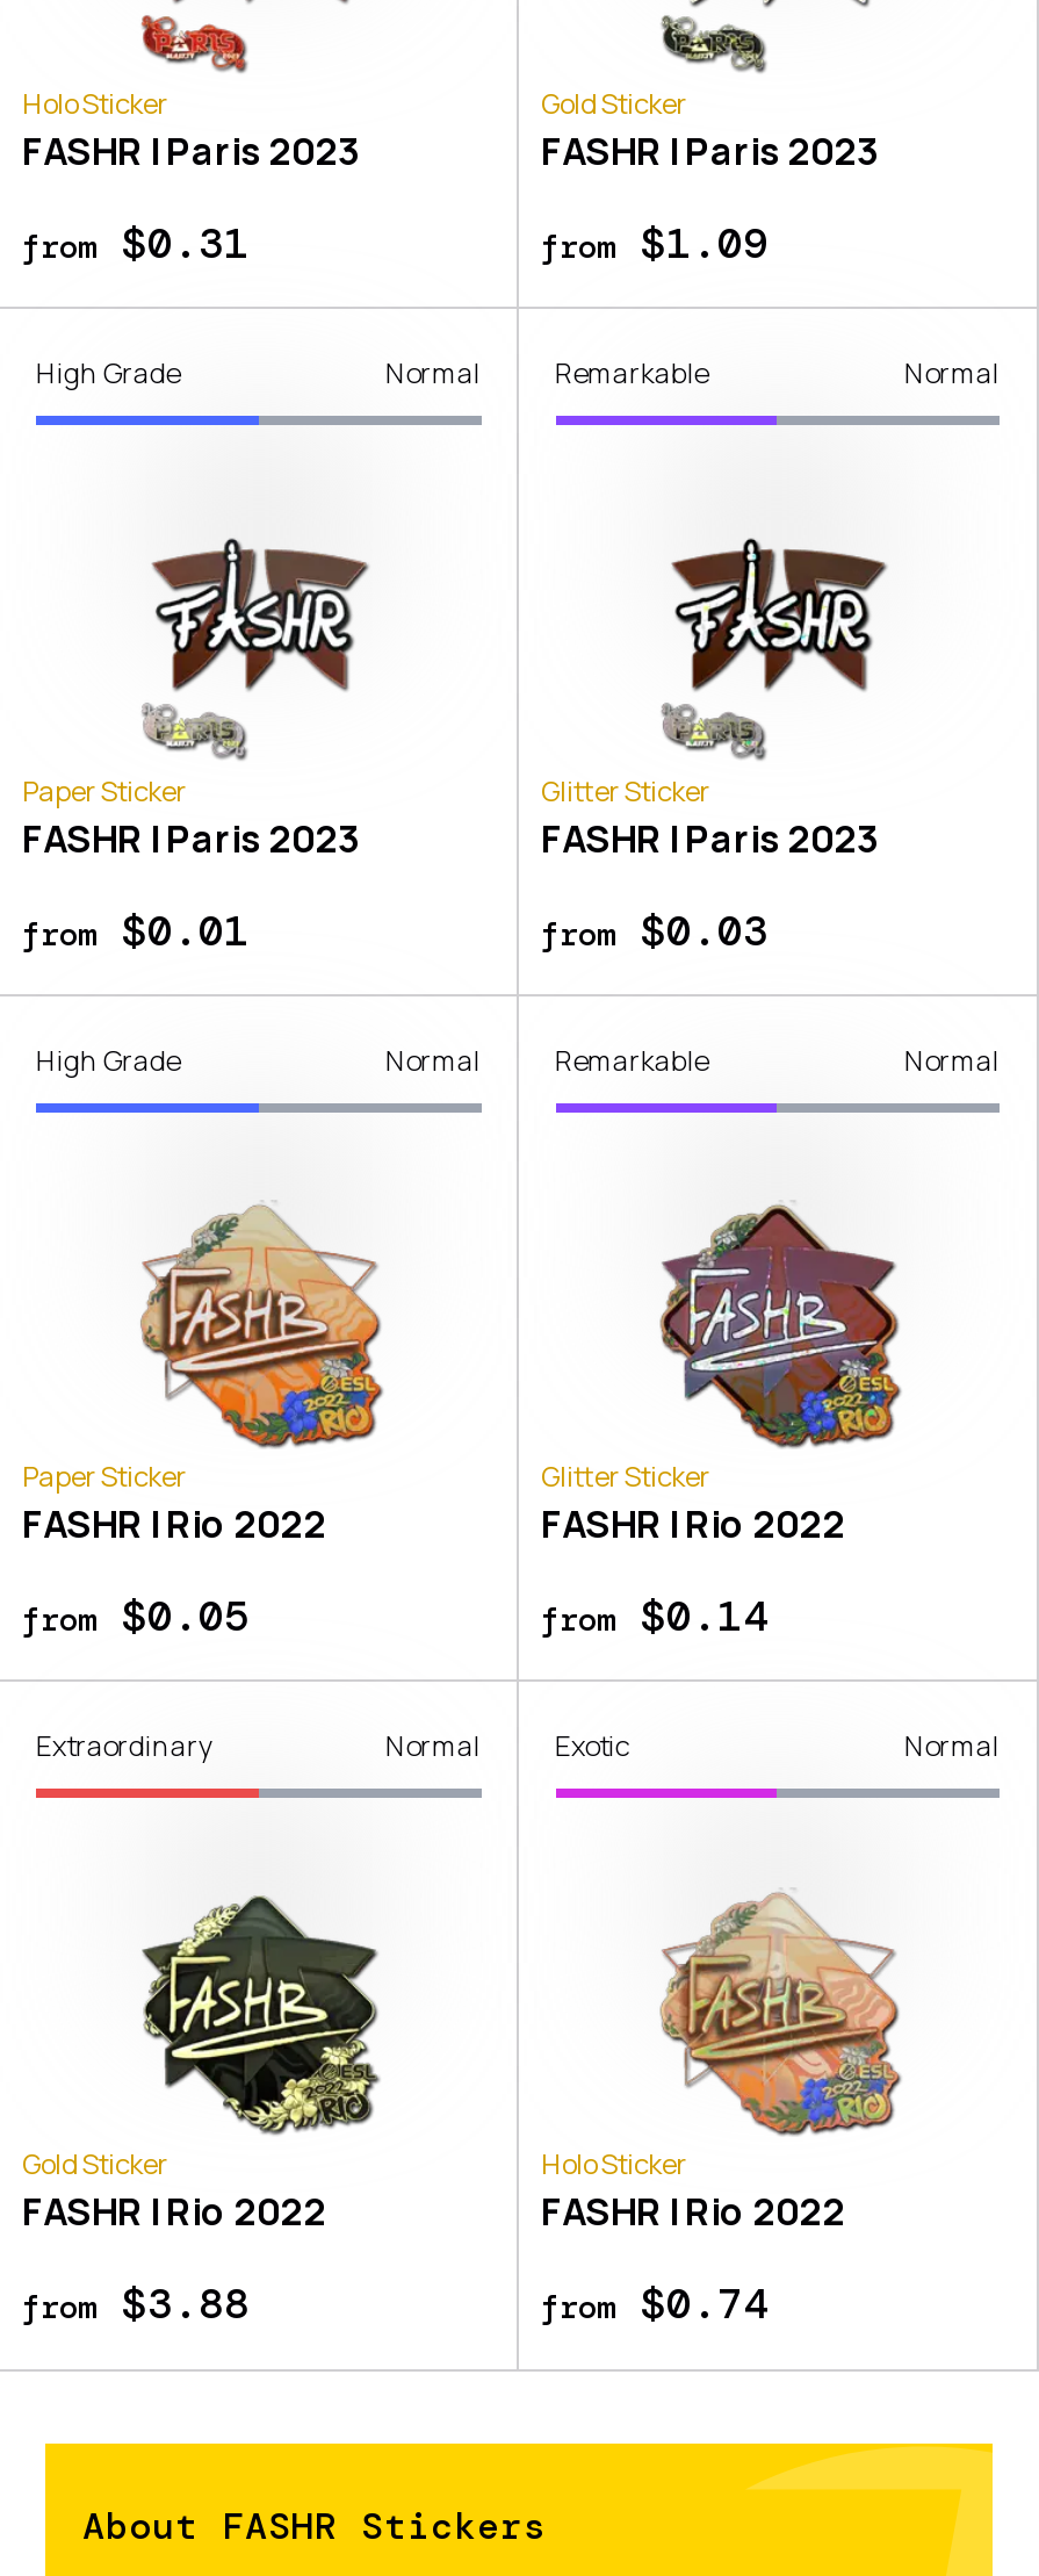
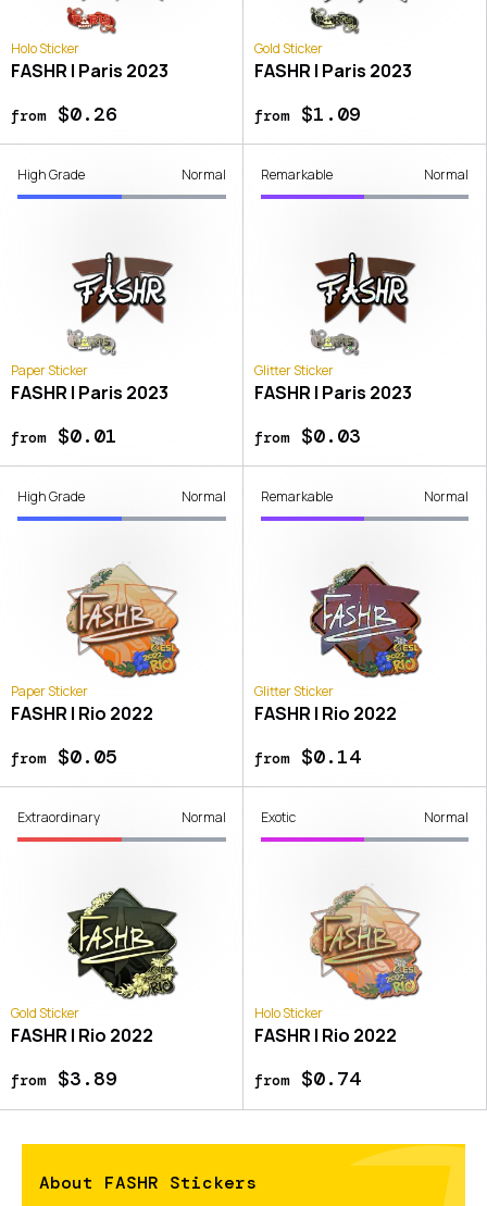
[22,216,250,271] from $0.31 -> [11,101,117,127] from $0.26
[22,2277,250,2333] from $3.88 -> [11,1066,117,1092] from $3.89

